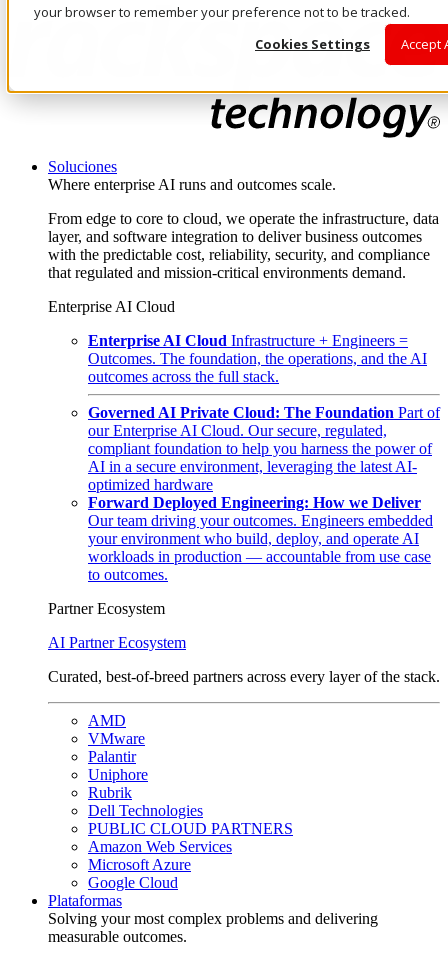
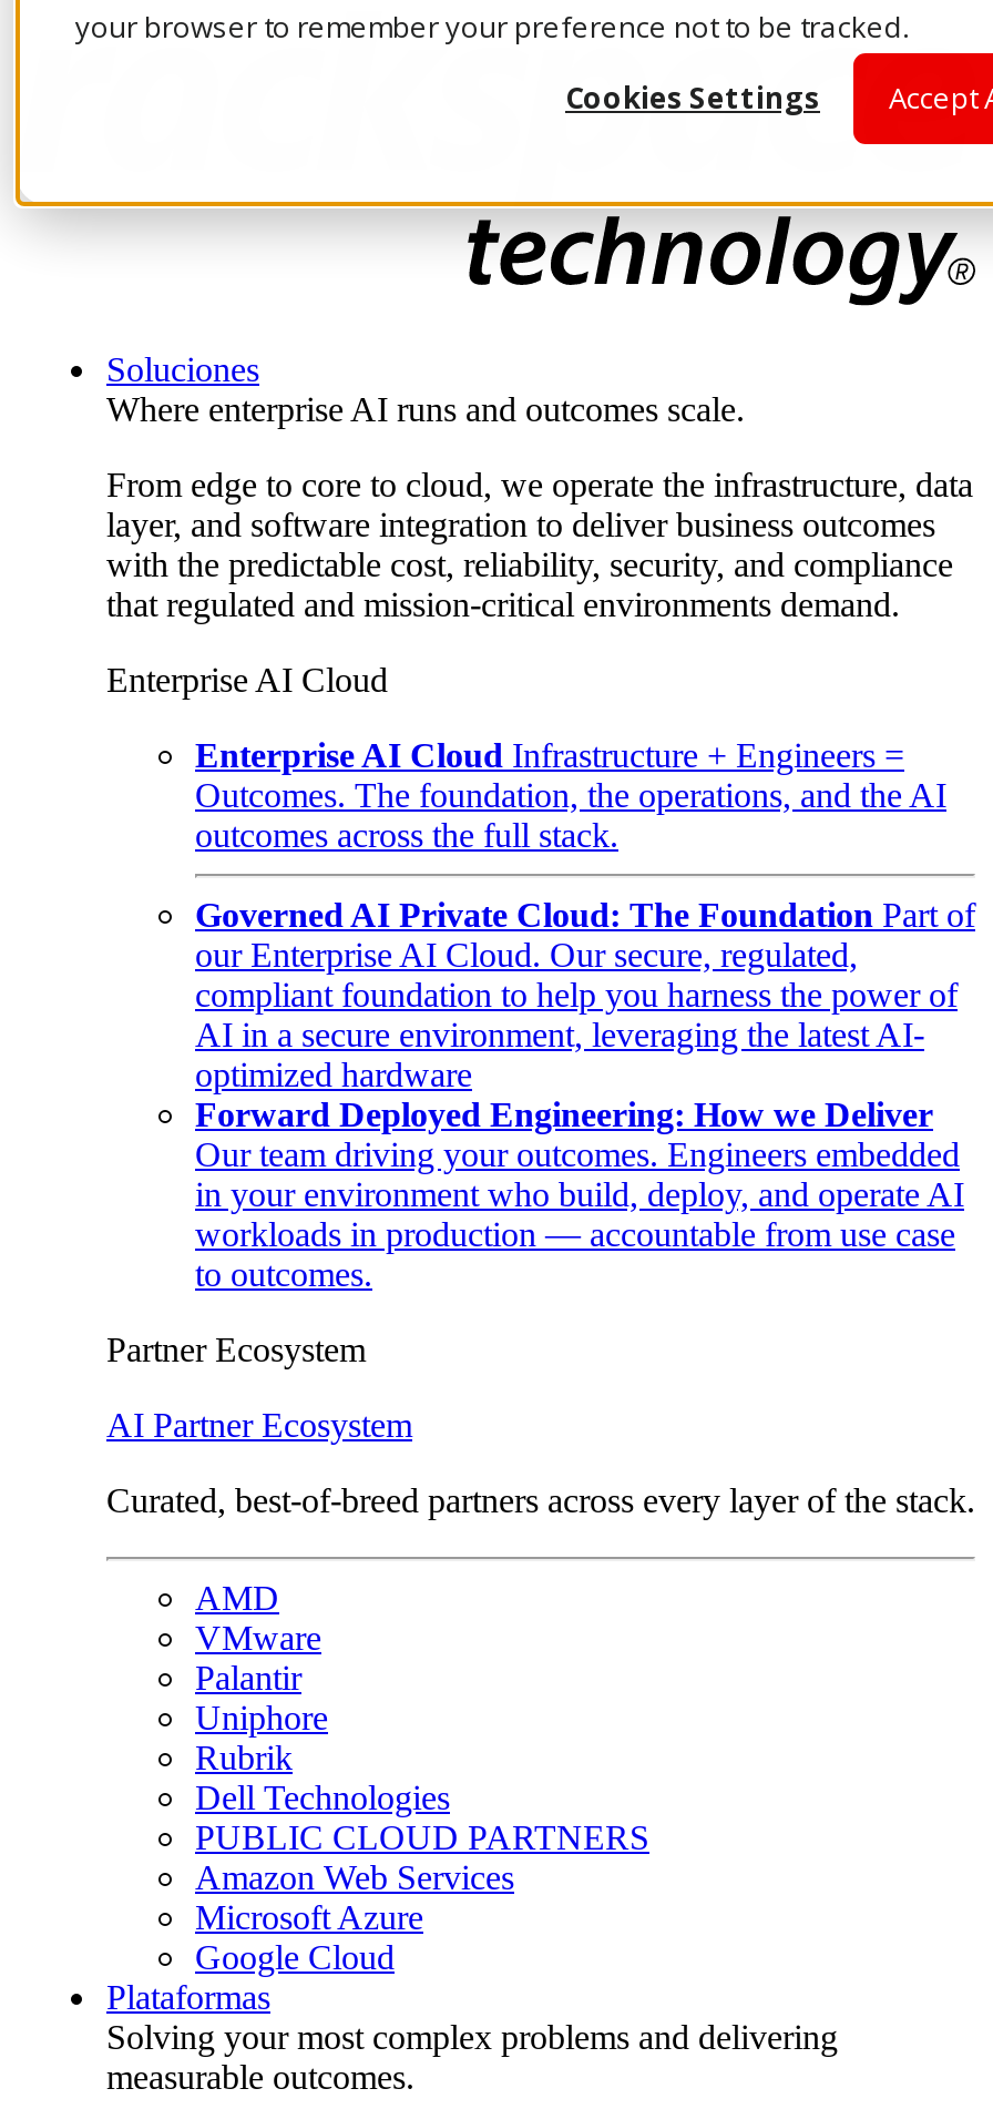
[88,530,419,547] your environment who build, deploy, and operate AI -> [195,1176,964,1214] in your environment who build, deploy, and operate AI

